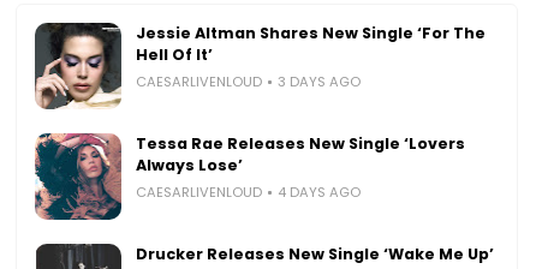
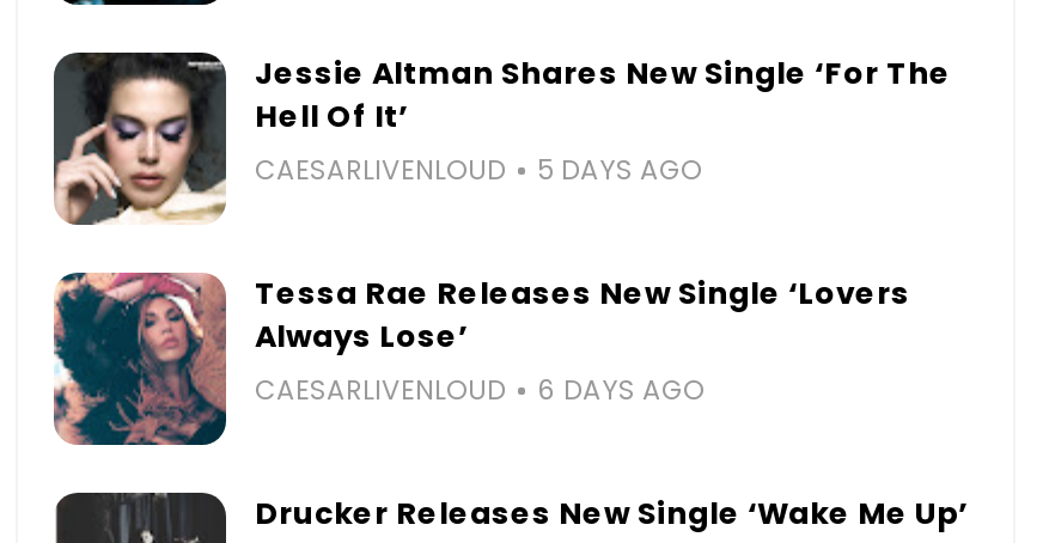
[136,72,361,91] CAESARLIVENLOUD 3 DAYS AGO -> [255,151,702,189] CAESARLIVENLOUD 5 DAYS AGO
[136,183,361,202] CAESARLIVENLOUD 4 DAYS AGO -> [255,371,705,409] CAESARLIVENLOUD 6 DAYS AGO

